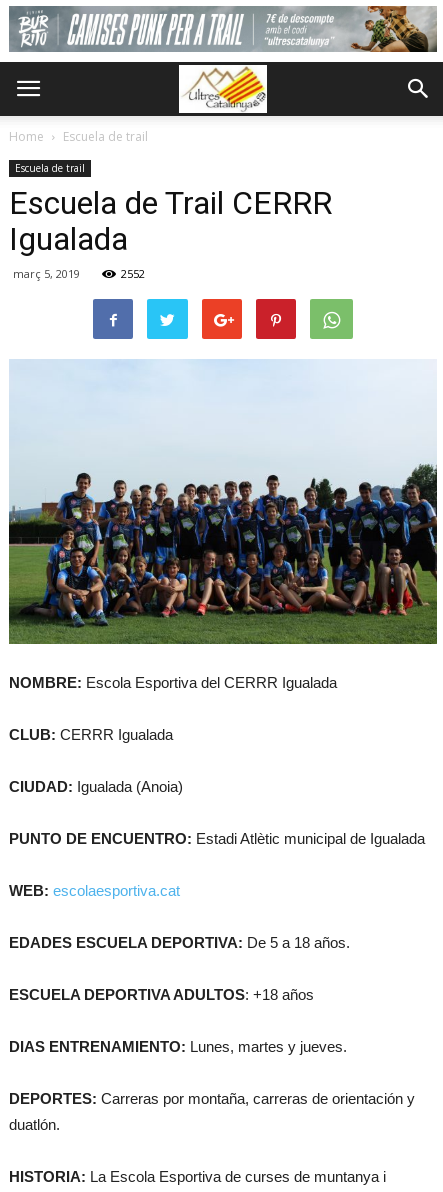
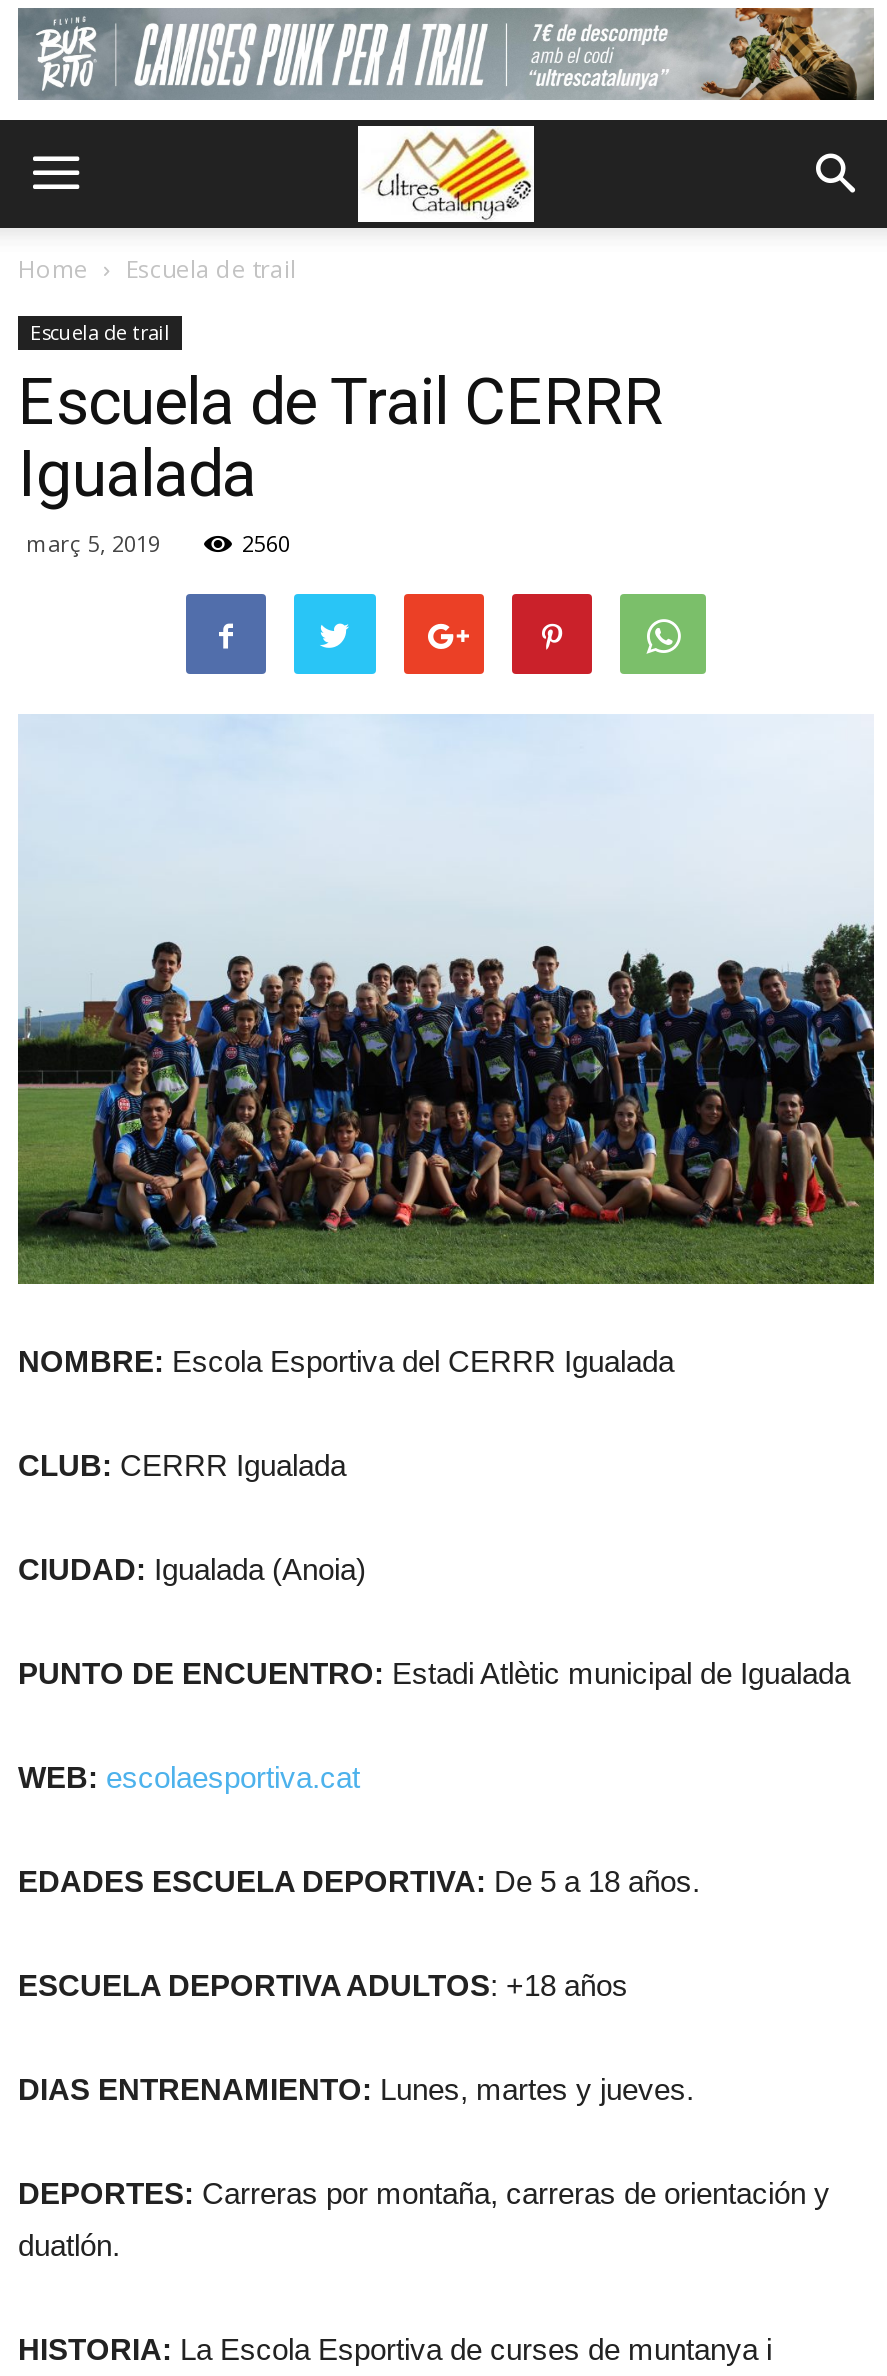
[121,266,145,281] 2552 -> [242,528,290,558] 2560

